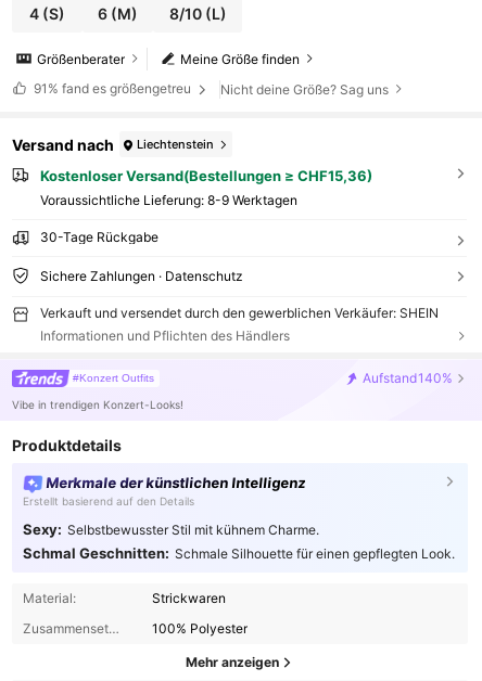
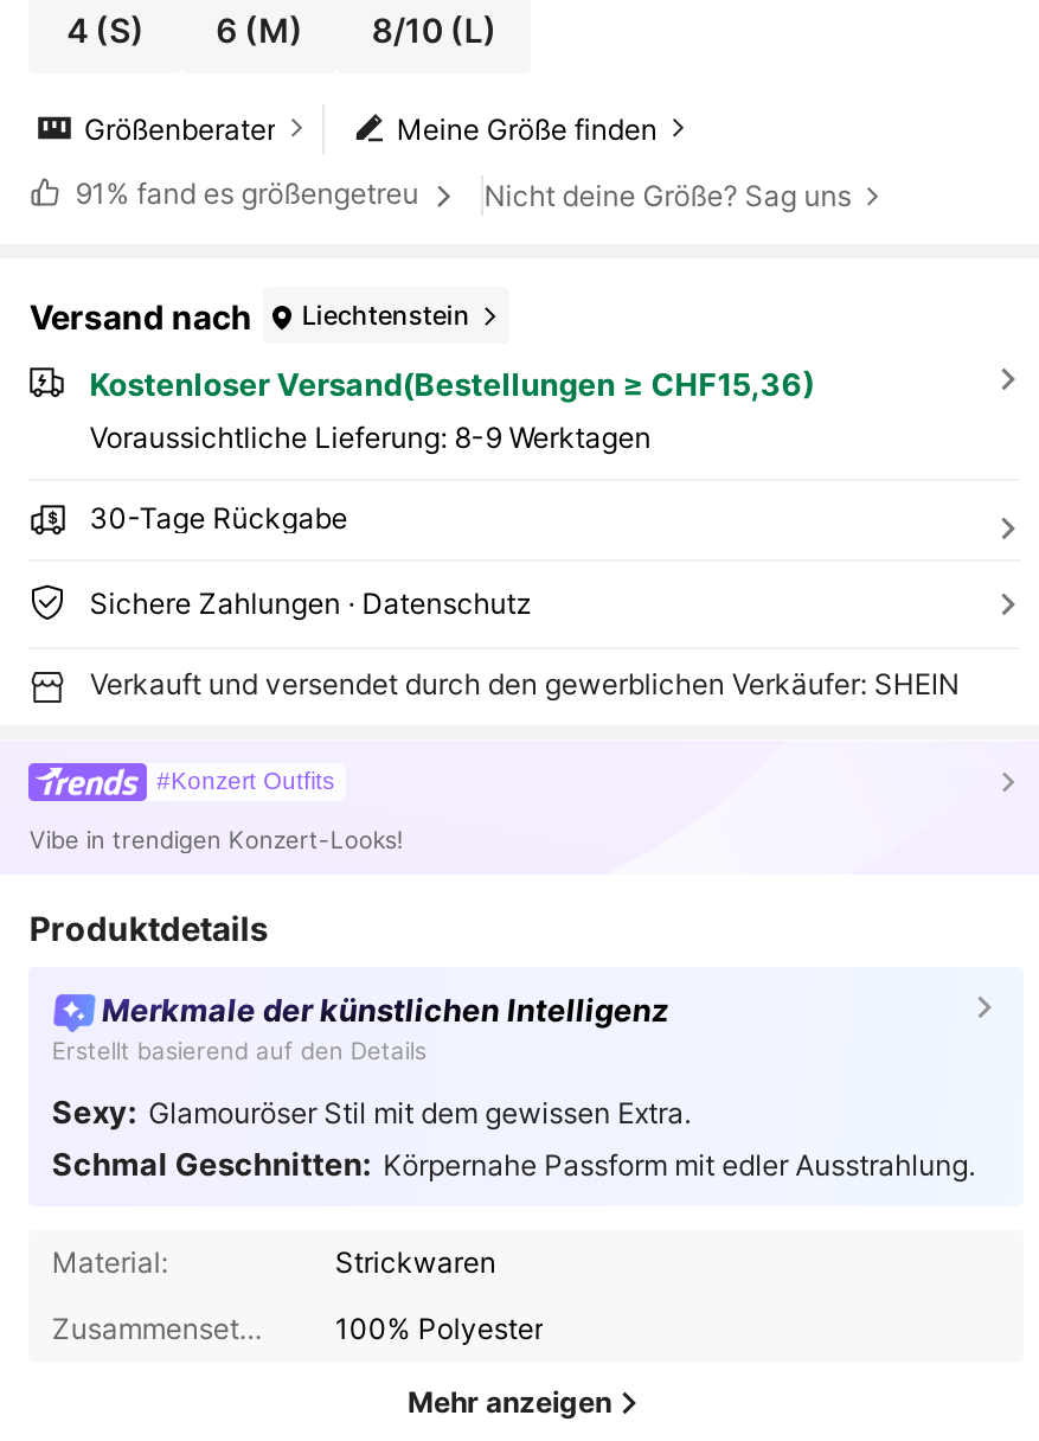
[40,327,290,344] Informationen und Pflichten des Händlers -> none
[362,370,452,386] Aufstand140% -> none
[23,520,454,561] Sexy: Selbstbewusster Stil mit kühnem Charme. | Schmal Geschnitten: Schmale Silhouette für einen gepflegten Look. -> [52,1092,975,1182] Sexy: Glamouröser Stil mit dem gewissen Extra. | Schmal Geschnitten: Körpernahe Passform mit edler Ausstrahlung.

